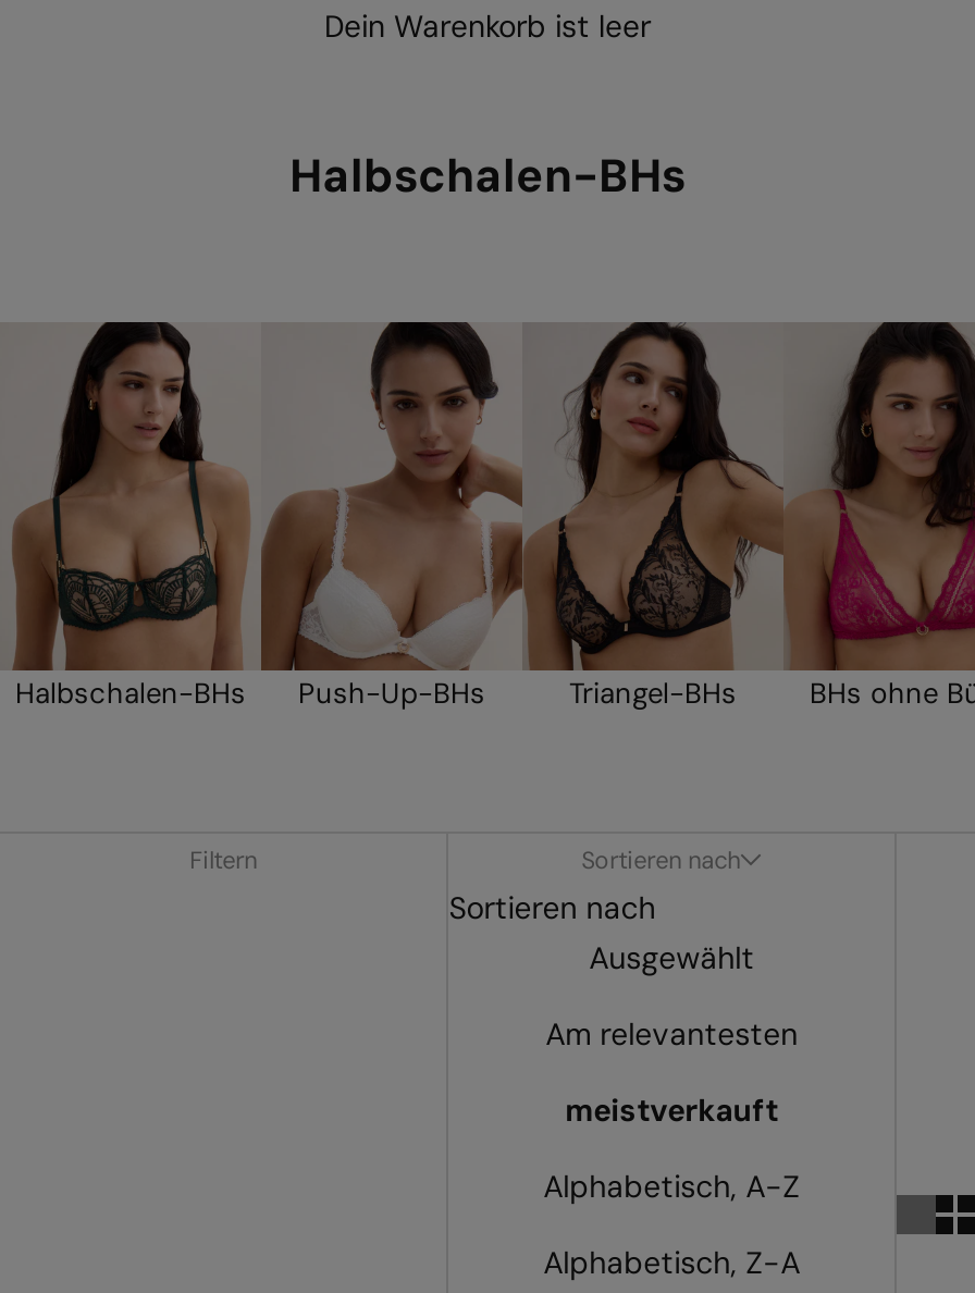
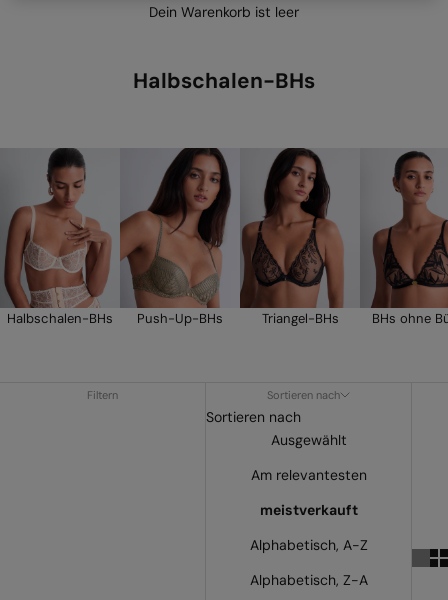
[7,320,968,670] [image] -> [3,148,445,309] [image]

